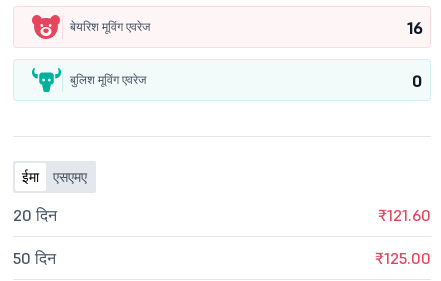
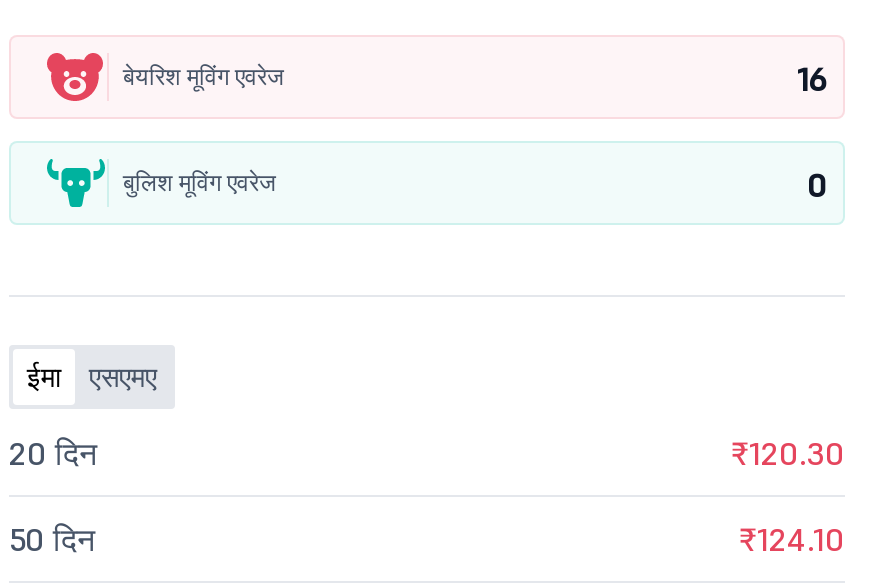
[378,205,431,225] ₹121.60 -> [731,433,845,473] ₹120.30
[375,248,431,268] ₹125.00 -> [739,519,845,559] ₹124.10

